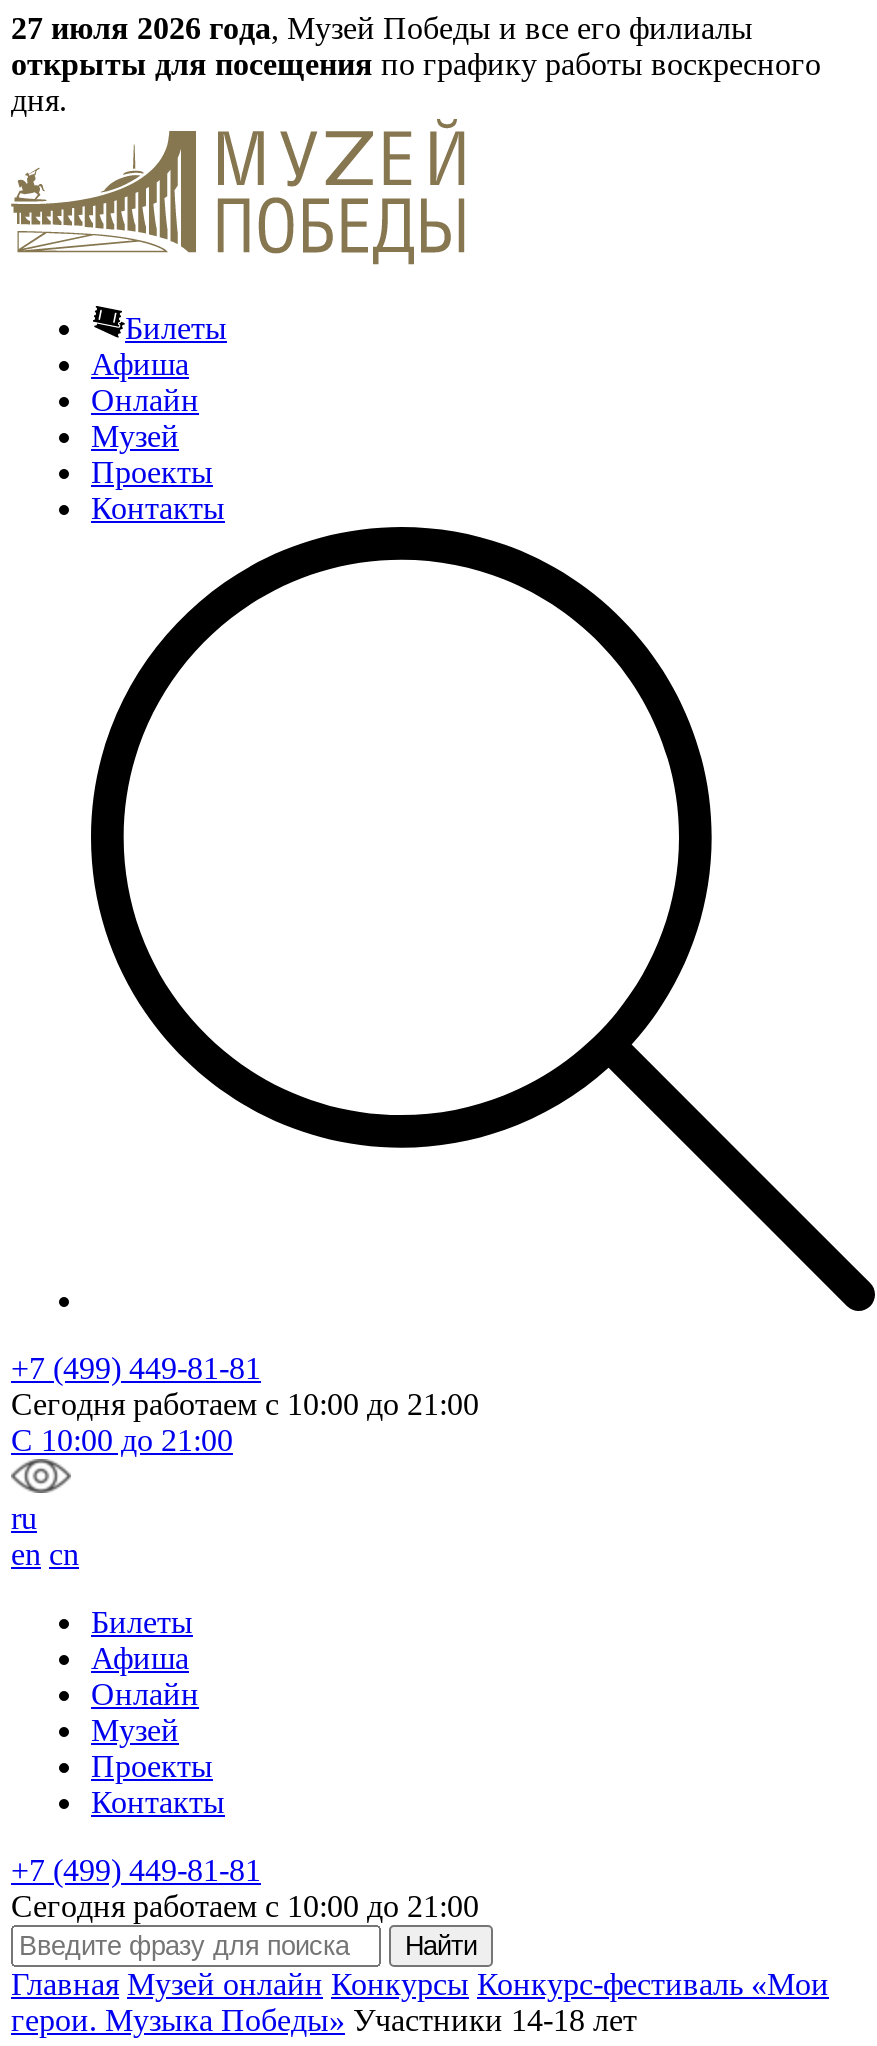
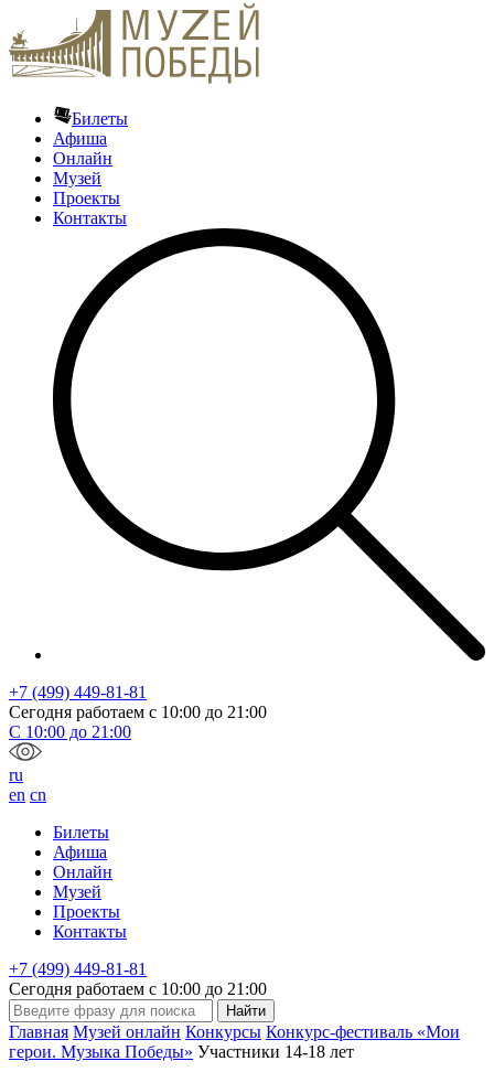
[11,11,821,117] 27 июля 2026 года, Музей Победы и все его филиалы | открыты для посещения по графику работы воскресного | дня. -> none

